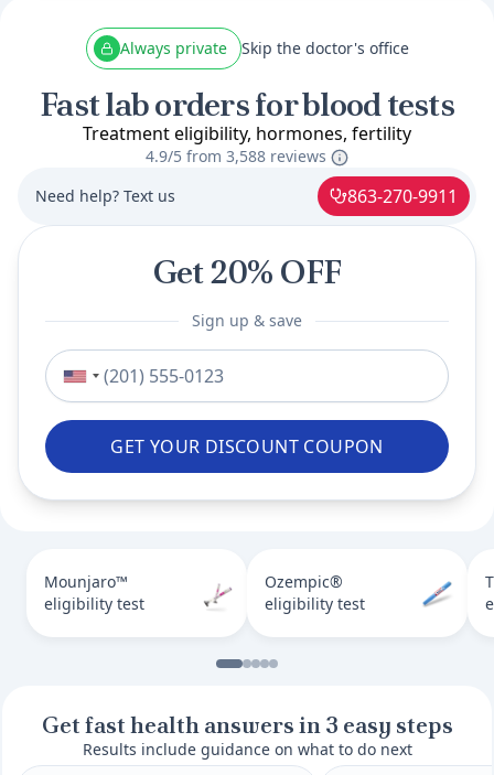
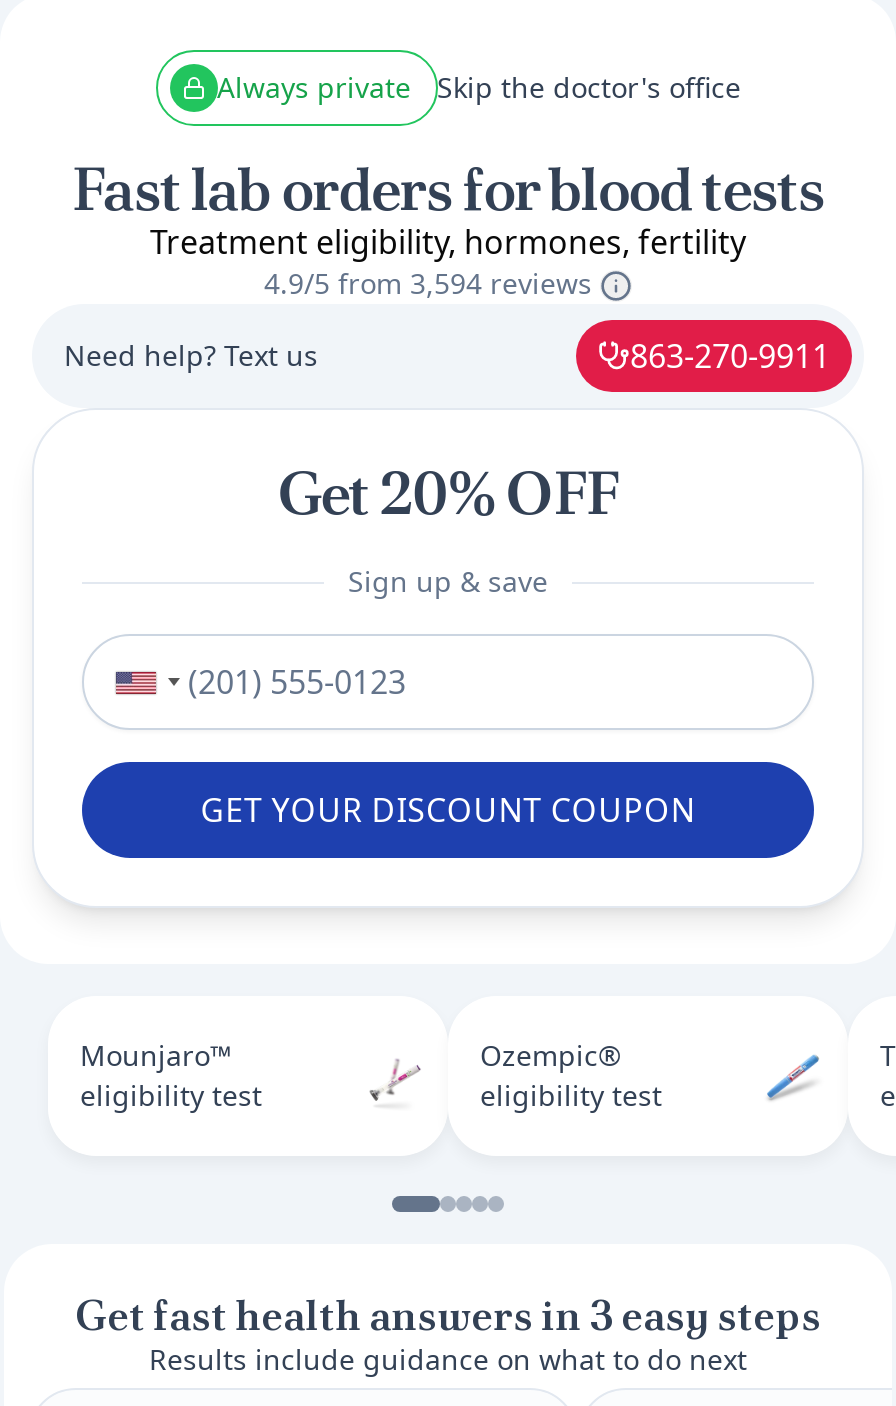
[146,146,331,166] 4.9/5 from 3,588 reviews -> [264,264,600,302] 4.9/5 from 3,594 reviews

